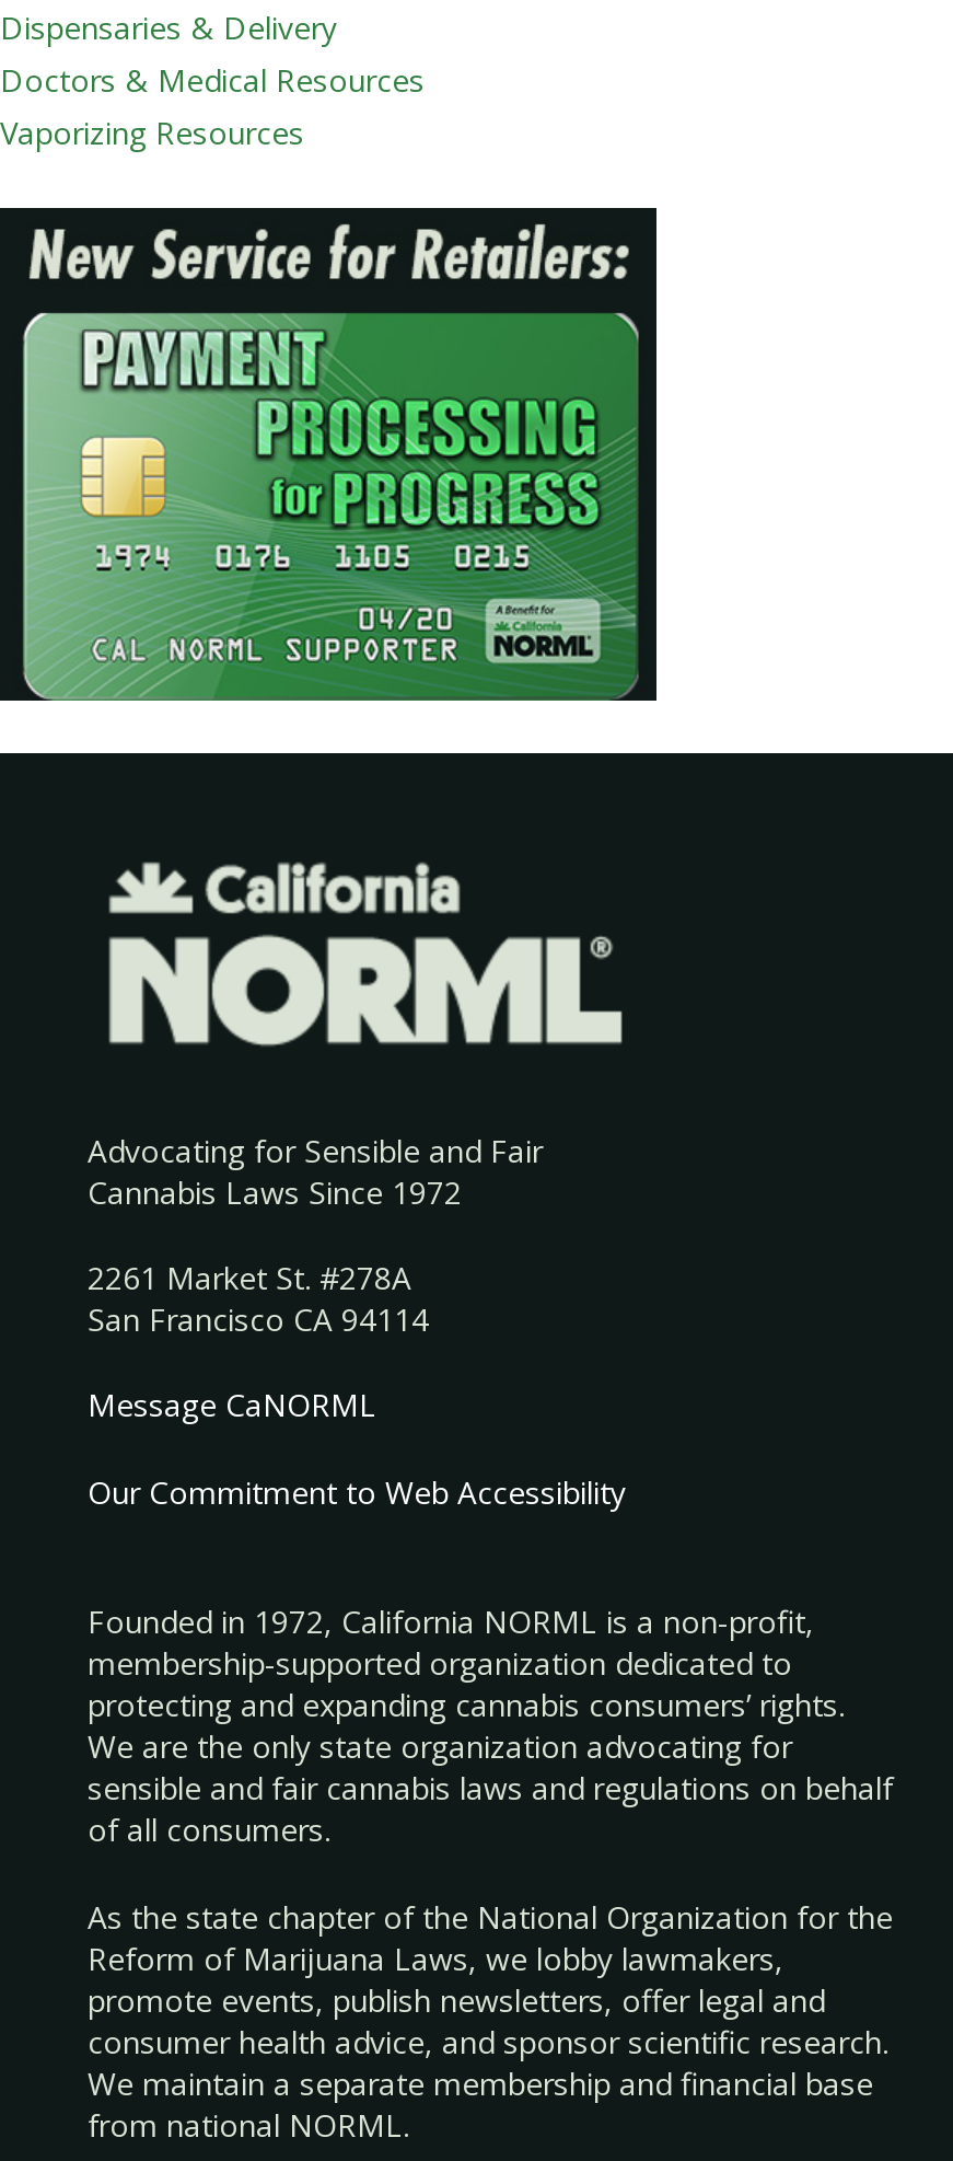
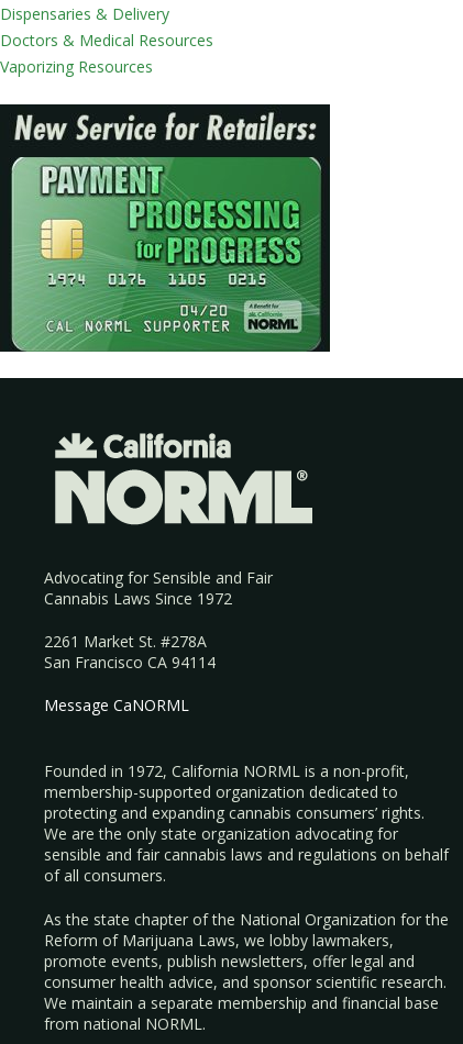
[88,1472,626,1514] Our Commitment to Web Accessibility -> none

